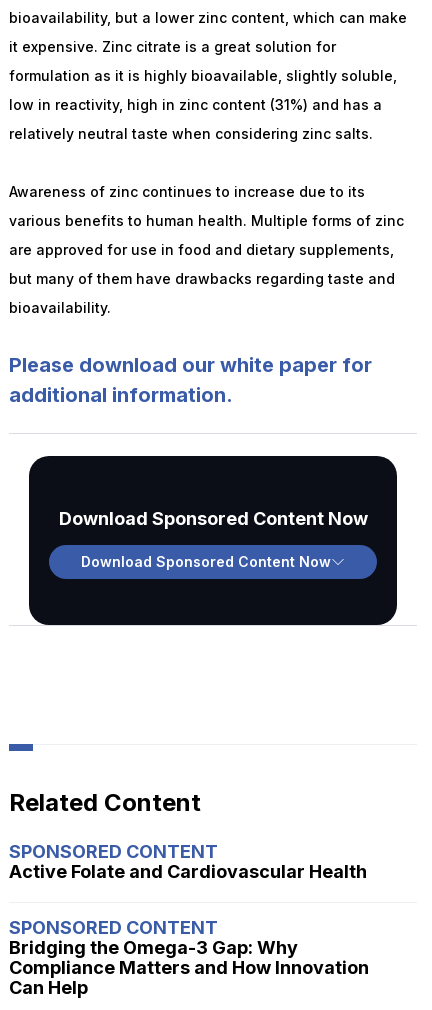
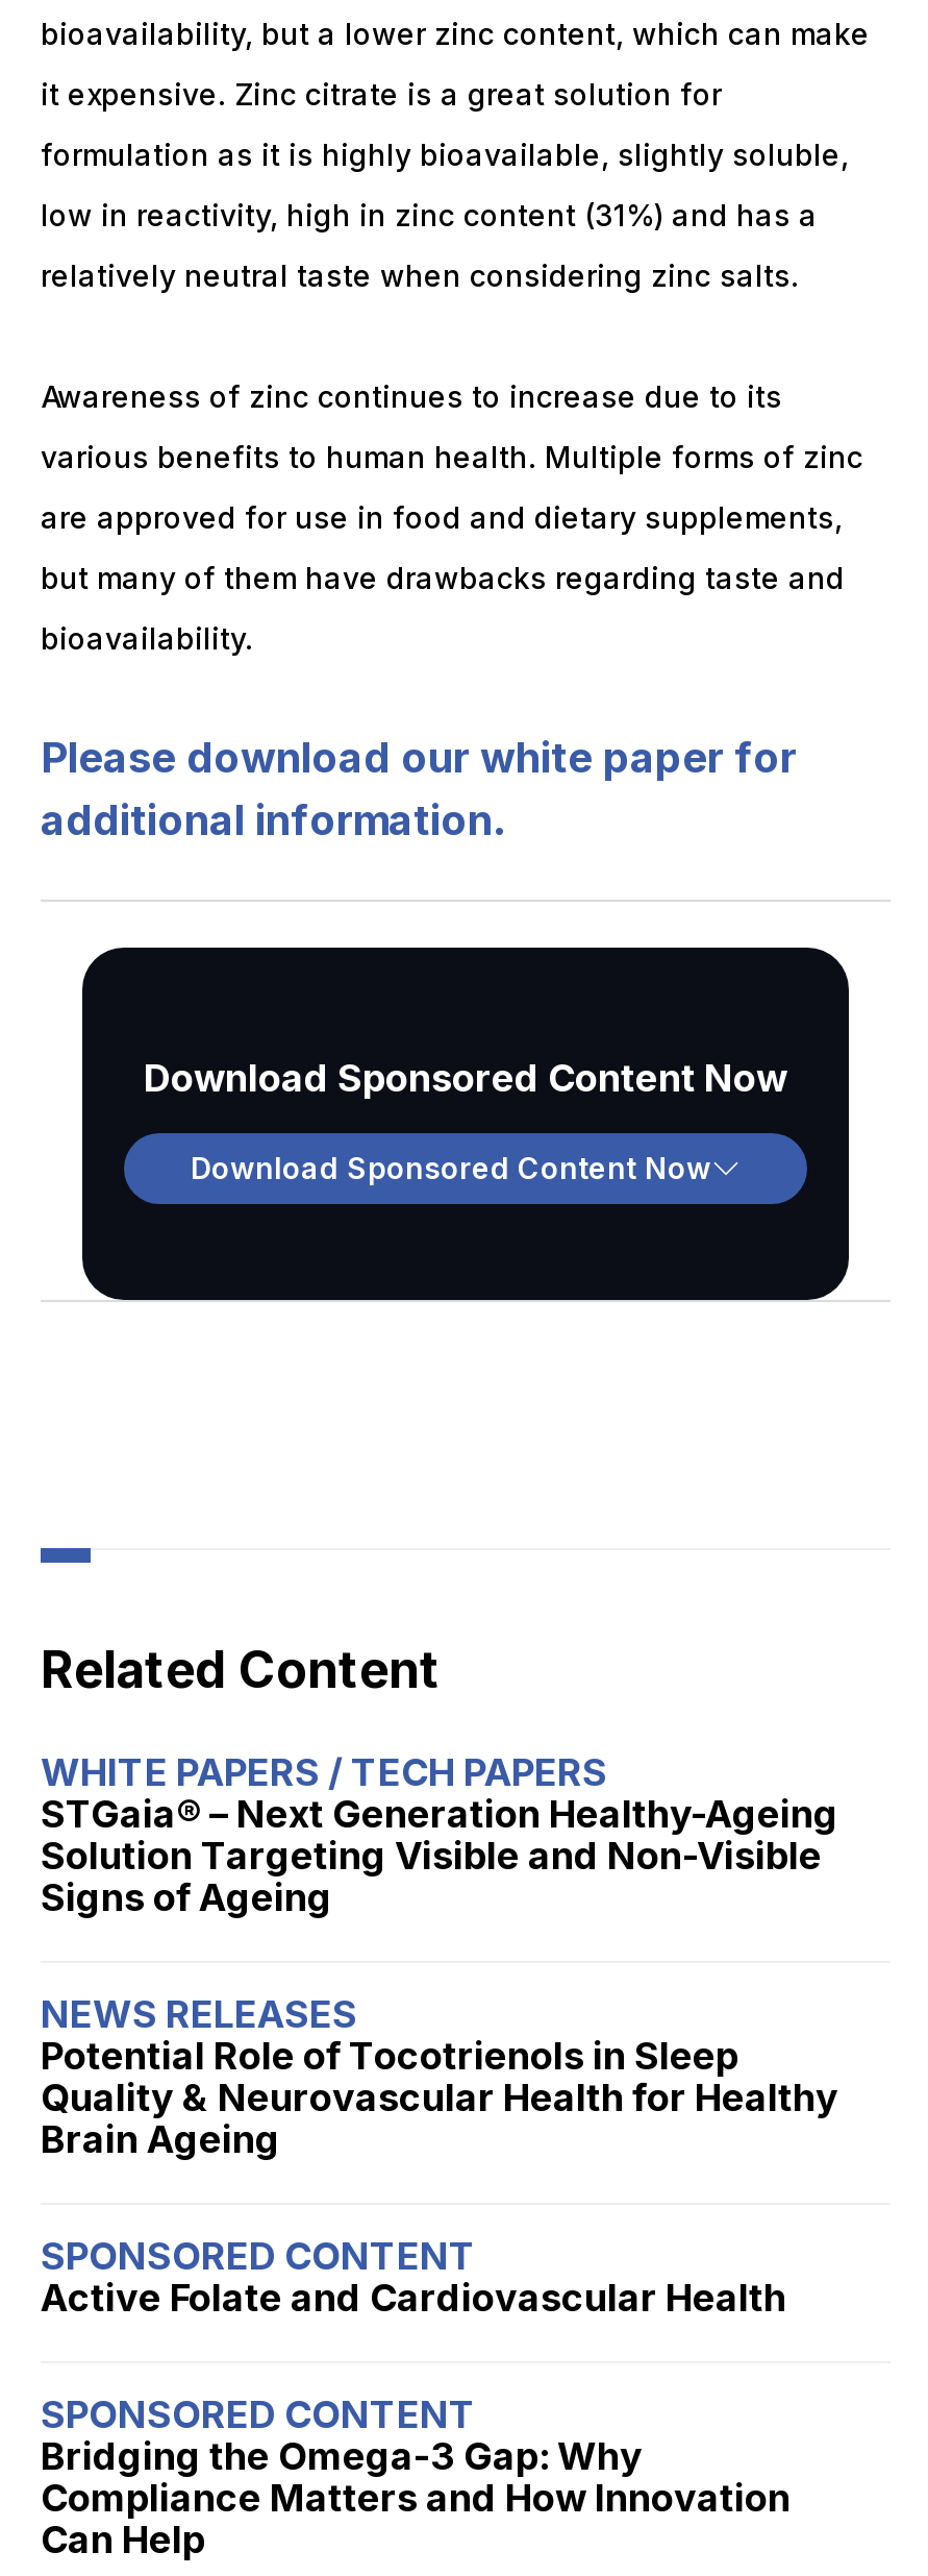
none -> [41,1750,838,2161] WHITE PAPERS / TECH PAPERS | STGaia® – Next Generation Healthy-Ageing | Solution Targeting Visible and Non-Visible | Signs of Ageing | NEWS RELEASES | Potential Role of Tocotrienols in Sleep | Quality & Neurovascular Health for Healthy | Brain Ageing

